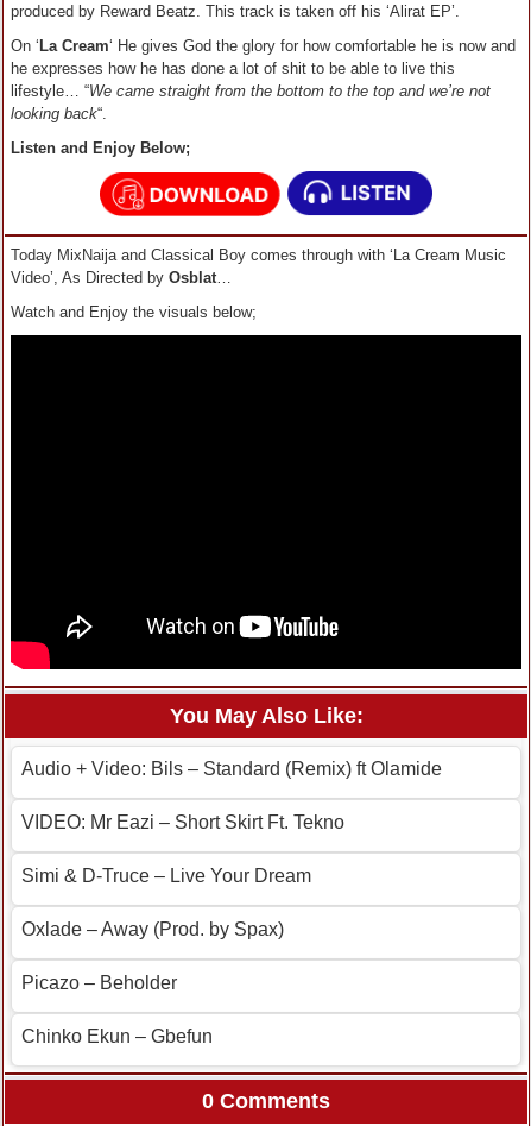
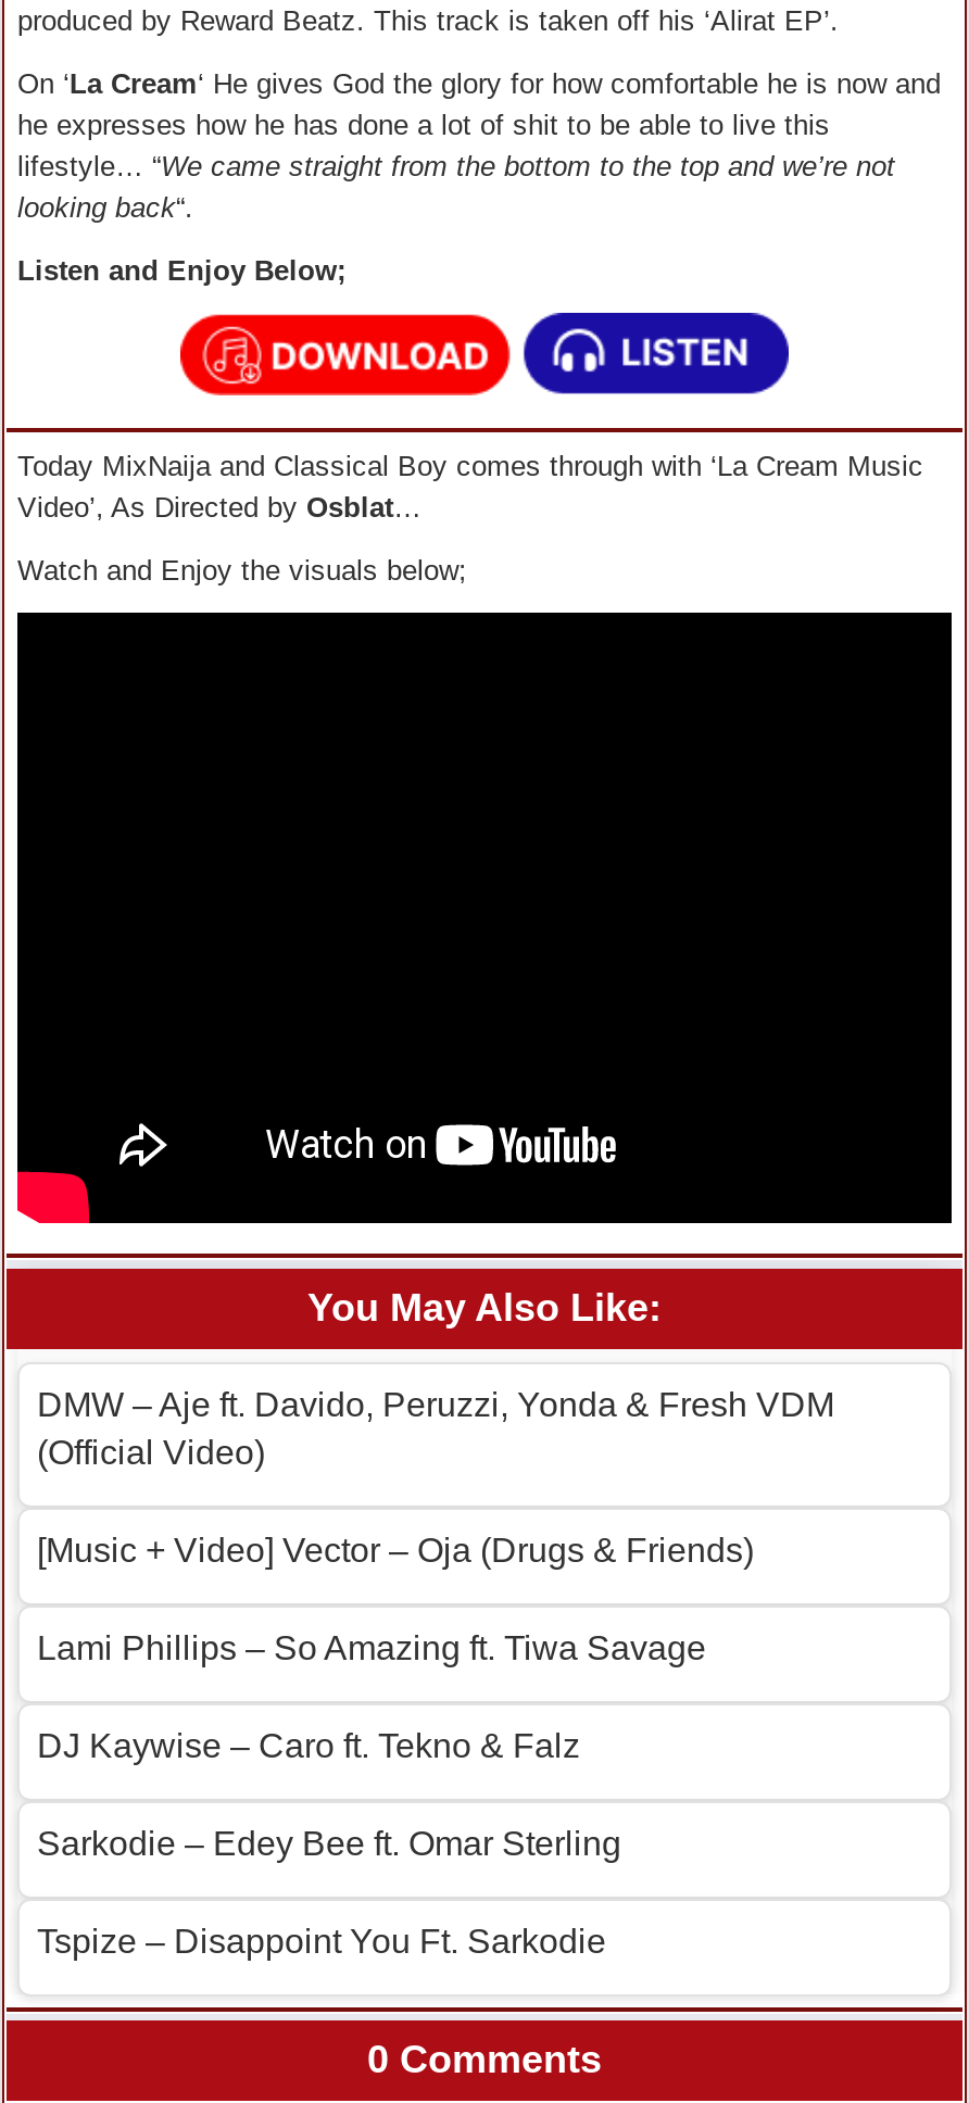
[21,759,442,779] Audio + Video: Bils – Standard (Remix) ft Olamide -> [37,1387,834,1472] DMW – Aje ft. Davido, Peruzzi, Yonda & Fresh VDM | (Official Video)
[21,813,344,833] VIDEO: Mr Eazi – Short Skirt Ft. Tekno -> [37,1532,754,1569] [Music + Video] Vector – Oja (Drugs & Friends)
[21,866,311,886] Simi & D-Truce – Live Your Dream -> [37,1630,706,1667] Lami Phillips – So Amazing ft. Tiwa Savage
[21,920,284,940] Oxlade – Away (Prod. by Spax) -> [37,1728,580,1765] DJ Kaywise – Caro ft. Tekno & Falz
[21,973,177,993] Picazo – Beholder -> [37,1826,621,1863] Sarkodie – Edey Bee ft. Omar Sterling
[21,1027,213,1047] Chinko Ekun – Gbefun -> [37,1924,606,1960] Tspize – Disappoint You Ft. Sarkodie

